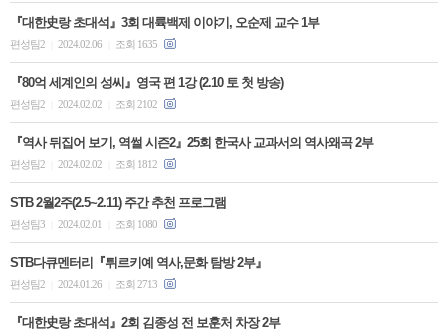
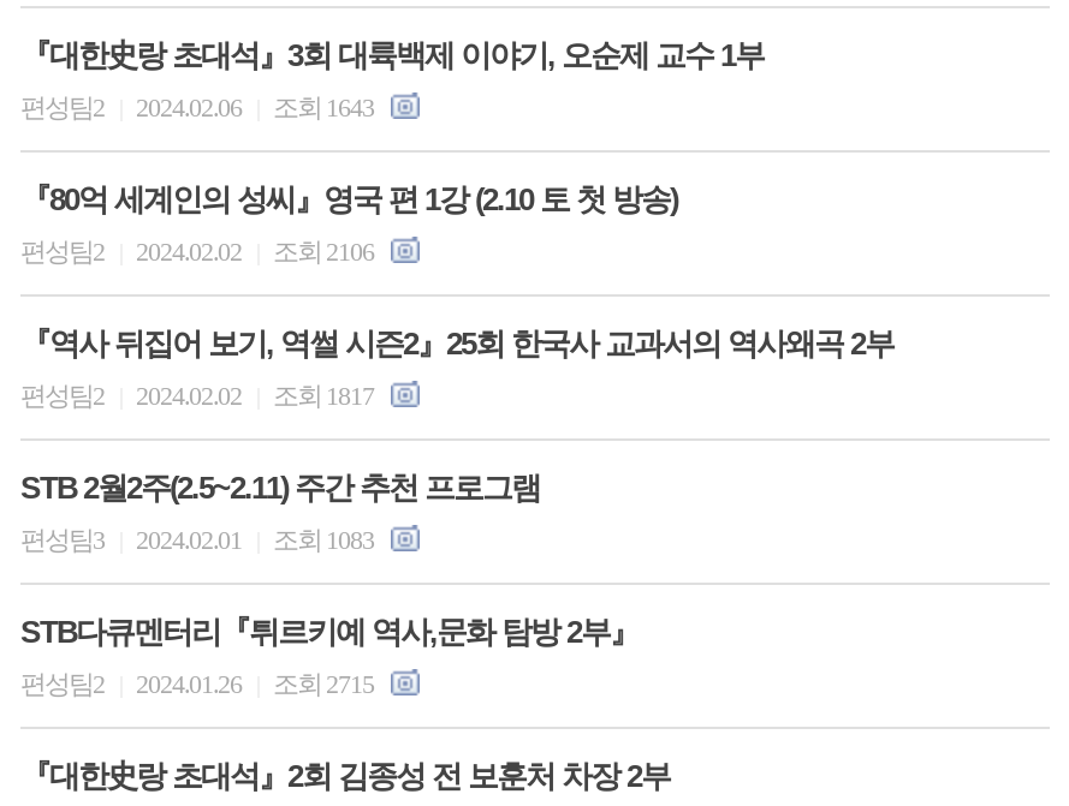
[10,38,159,50] 편성팀2 2024.02.06 조회 1635 -> [20,94,379,123] 편성팀2 2024.02.06 조회 1643
[10,98,159,110] 편성팀2 2024.02.02 조회 2102 -> [20,238,379,267] 편성팀2 2024.02.02 조회 2106
[10,158,159,170] 편성팀2 2024.02.02 조회 1812 -> [20,382,379,411] 편성팀2 2024.02.02 조회 1817
[10,218,159,230] 편성팀3 2024.02.01 조회 1080 -> [20,526,379,555] 편성팀3 2024.02.01 조회 1083
[10,278,159,290] 편성팀2 2024.01.26 조회 2713 -> [20,670,379,699] 편성팀2 2024.01.26 조회 2715

